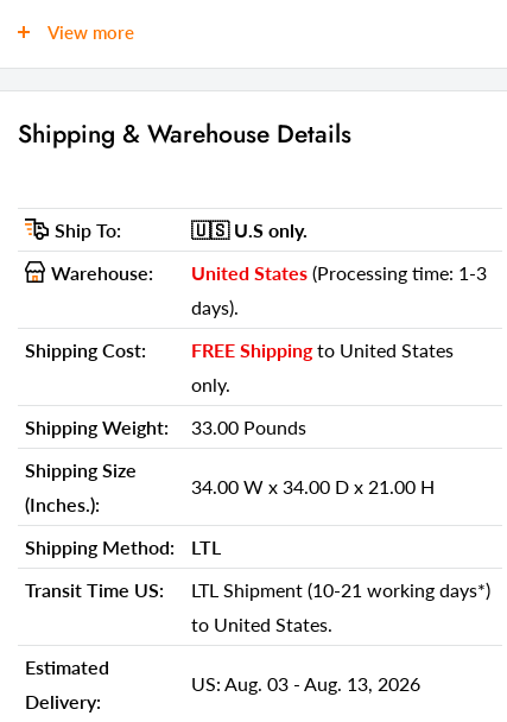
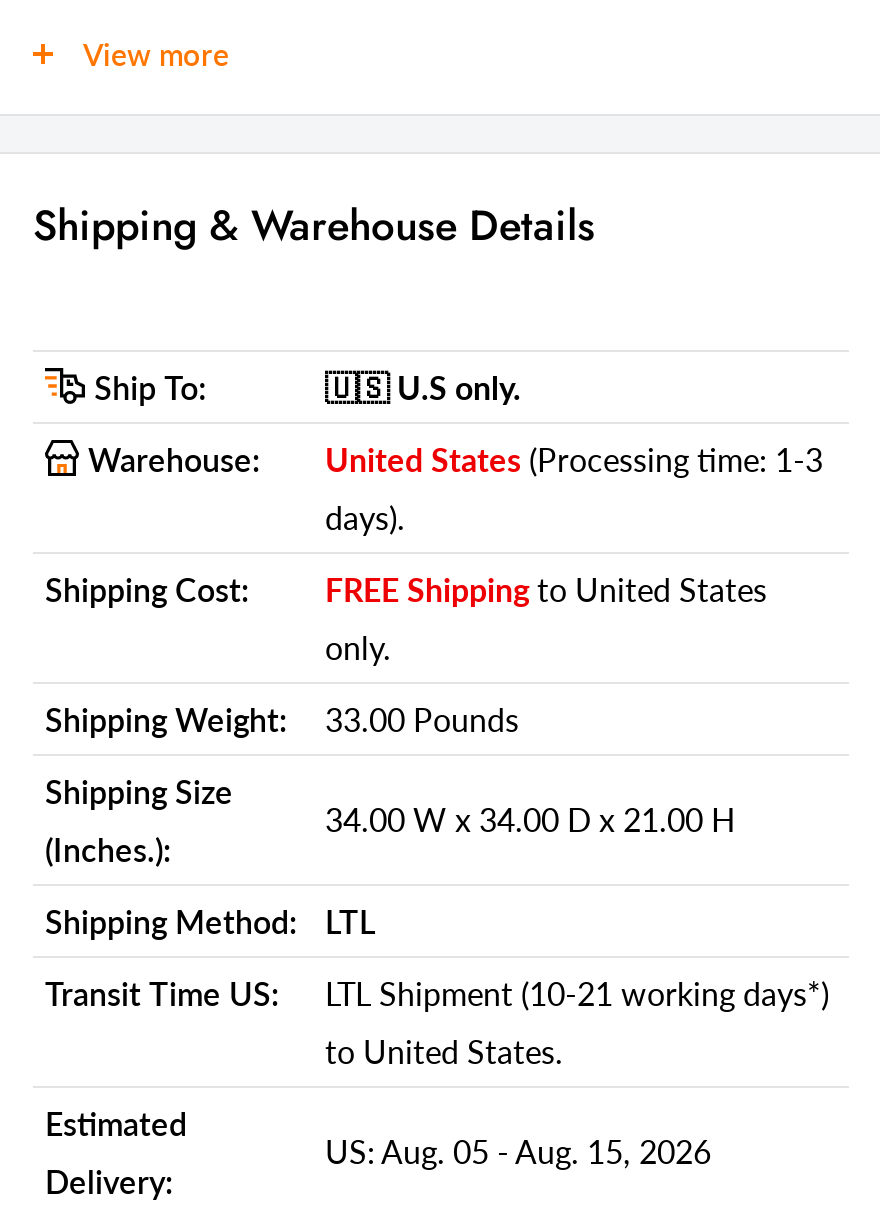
[191,672,420,695] US: Aug. 03 - Aug. 13, 2026 -> [325,1132,711,1170] US: Aug. 05 - Aug. 15, 2026

